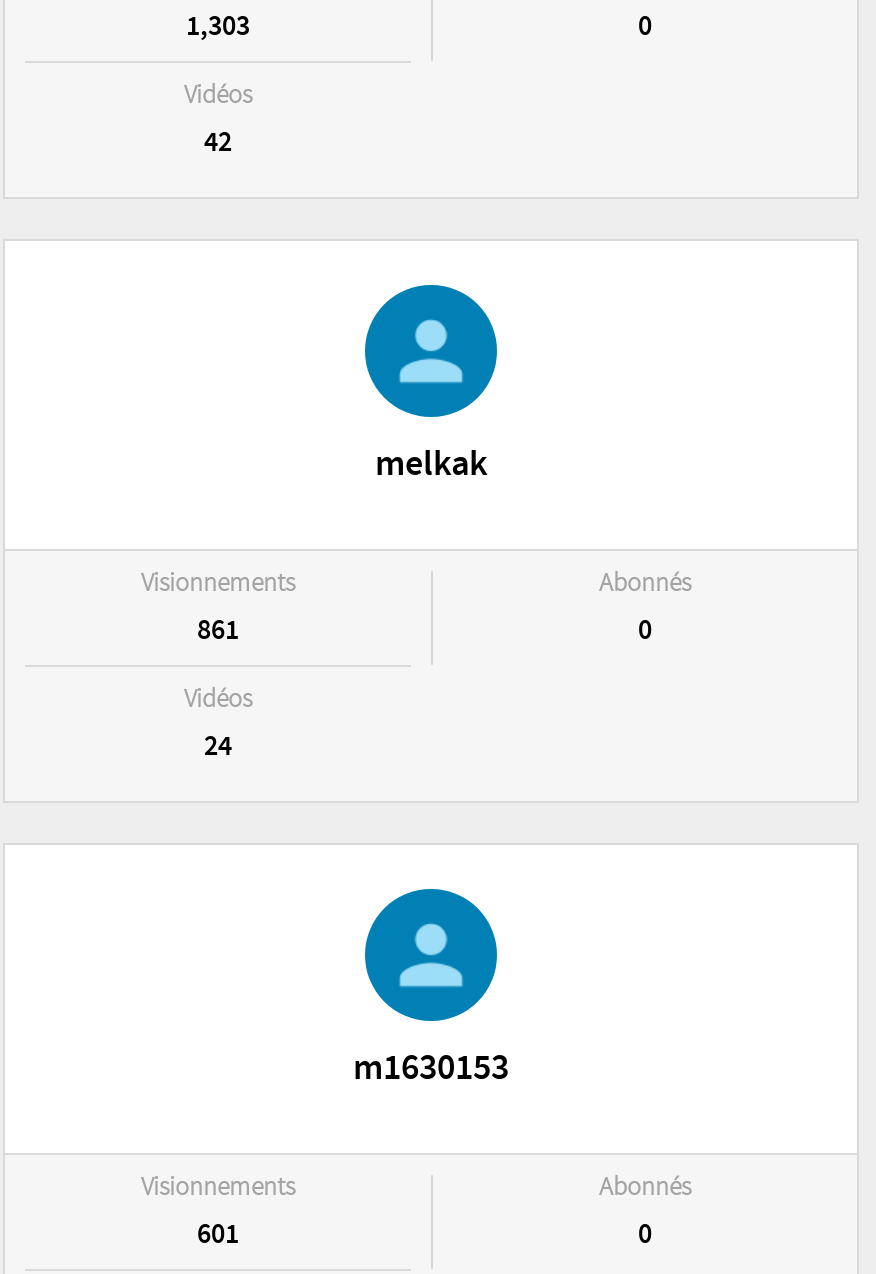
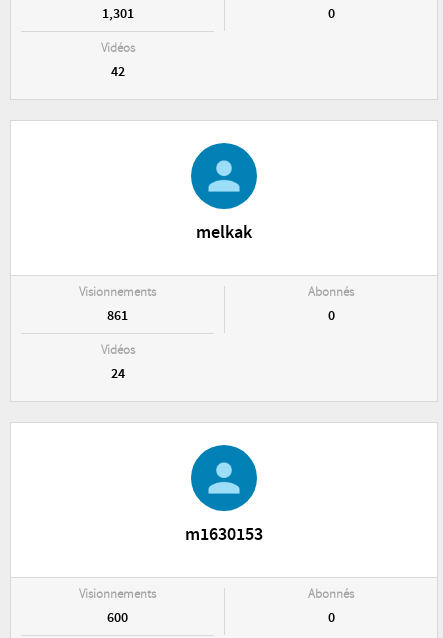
[186,9,250,45] 1,303 -> [101,5,133,23] 1,301
[197,1217,239,1253] 601 -> [107,609,128,627] 600

